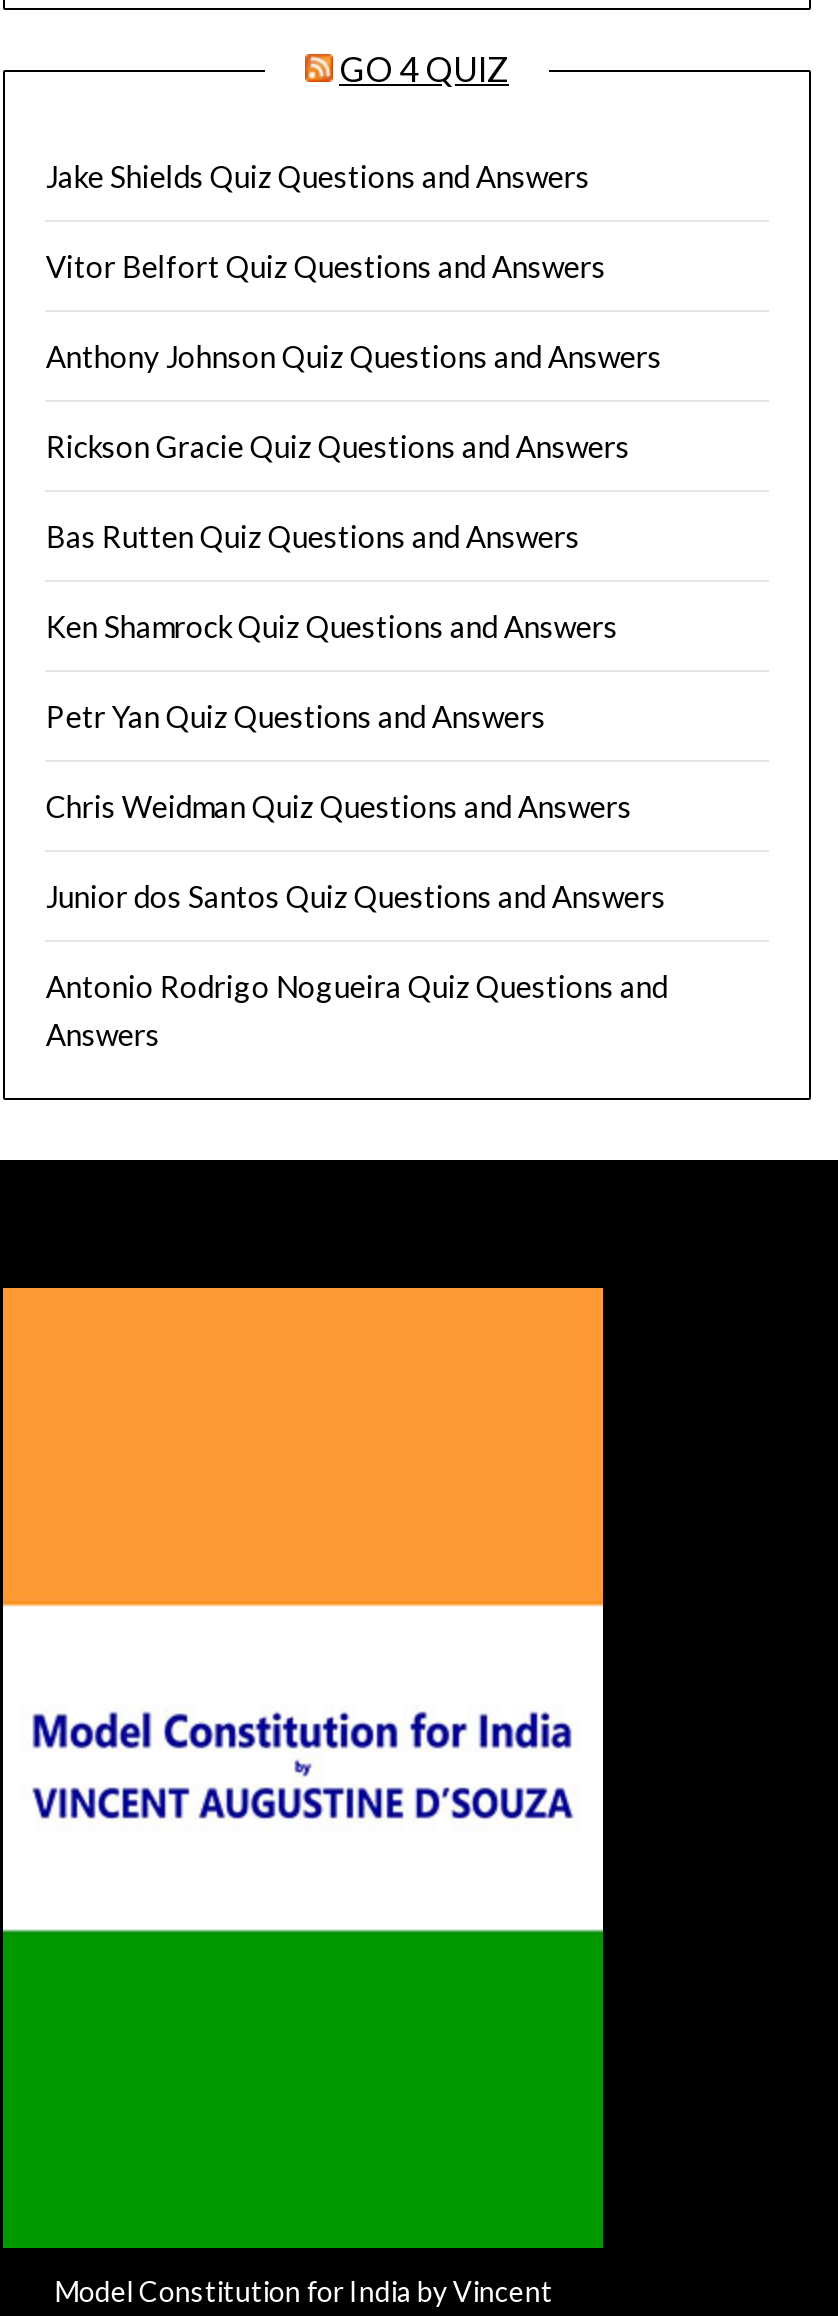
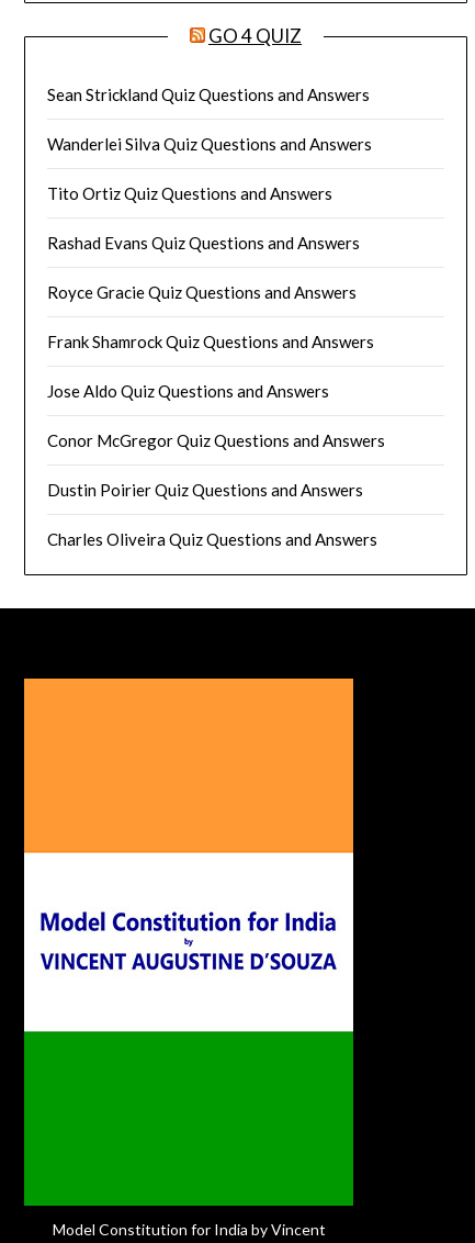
[46,158,590,194] Jake Shields Quiz Questions and Answers -> [48,85,370,104] Sean Strickland Quiz Questions and Answers
[46,248,606,284] Vitor Belfort Quiz Questions and Answers -> [48,134,372,154] Wanderlei Silva Quiz Questions and Answers
[46,338,662,374] Anthony Johnson Quiz Questions and Answers -> [48,183,333,203] Tito Ortiz Quiz Questions and Answers
[46,428,630,464] Rickson Gracie Quiz Questions and Answers -> [48,233,360,253] Rashad Evans Quiz Questions and Answers
[46,518,580,554] Bas Rutten Quiz Questions and Answers -> [48,282,357,302] Royce Gracie Quiz Questions and Answers
[46,608,618,644] Ken Shamrock Quiz Questions and Answers -> [48,332,375,351] Frank Shamrock Quiz Questions and Answers
[46,698,546,734] Petr Yan Quiz Questions and Answers -> [48,381,330,401] Jose Aldo Quiz Questions and Answers
[46,788,632,824] Chris Weidman Quiz Questions and Answers -> [48,431,385,450] Conor McGregor Quiz Questions and Answers
[46,878,666,914] Junior dos Santos Quiz Questions and Answers -> [48,480,364,500] Dustin Poirier Quiz Questions and Answers
[46,968,668,1052] Antonio Rodrigo Nogueira Quiz Questions and | Answers -> [48,529,378,549] Charles Oliveira Quiz Questions and Answers

